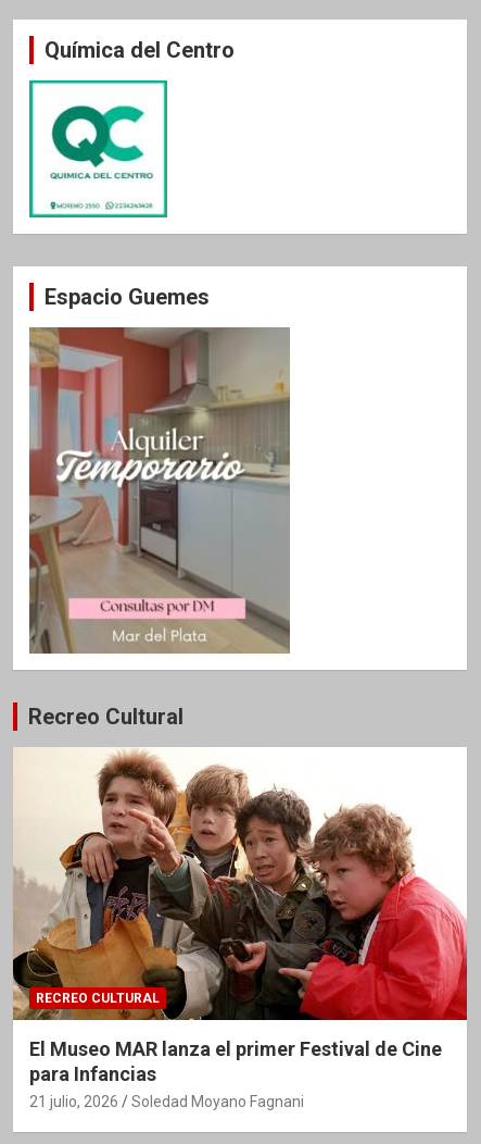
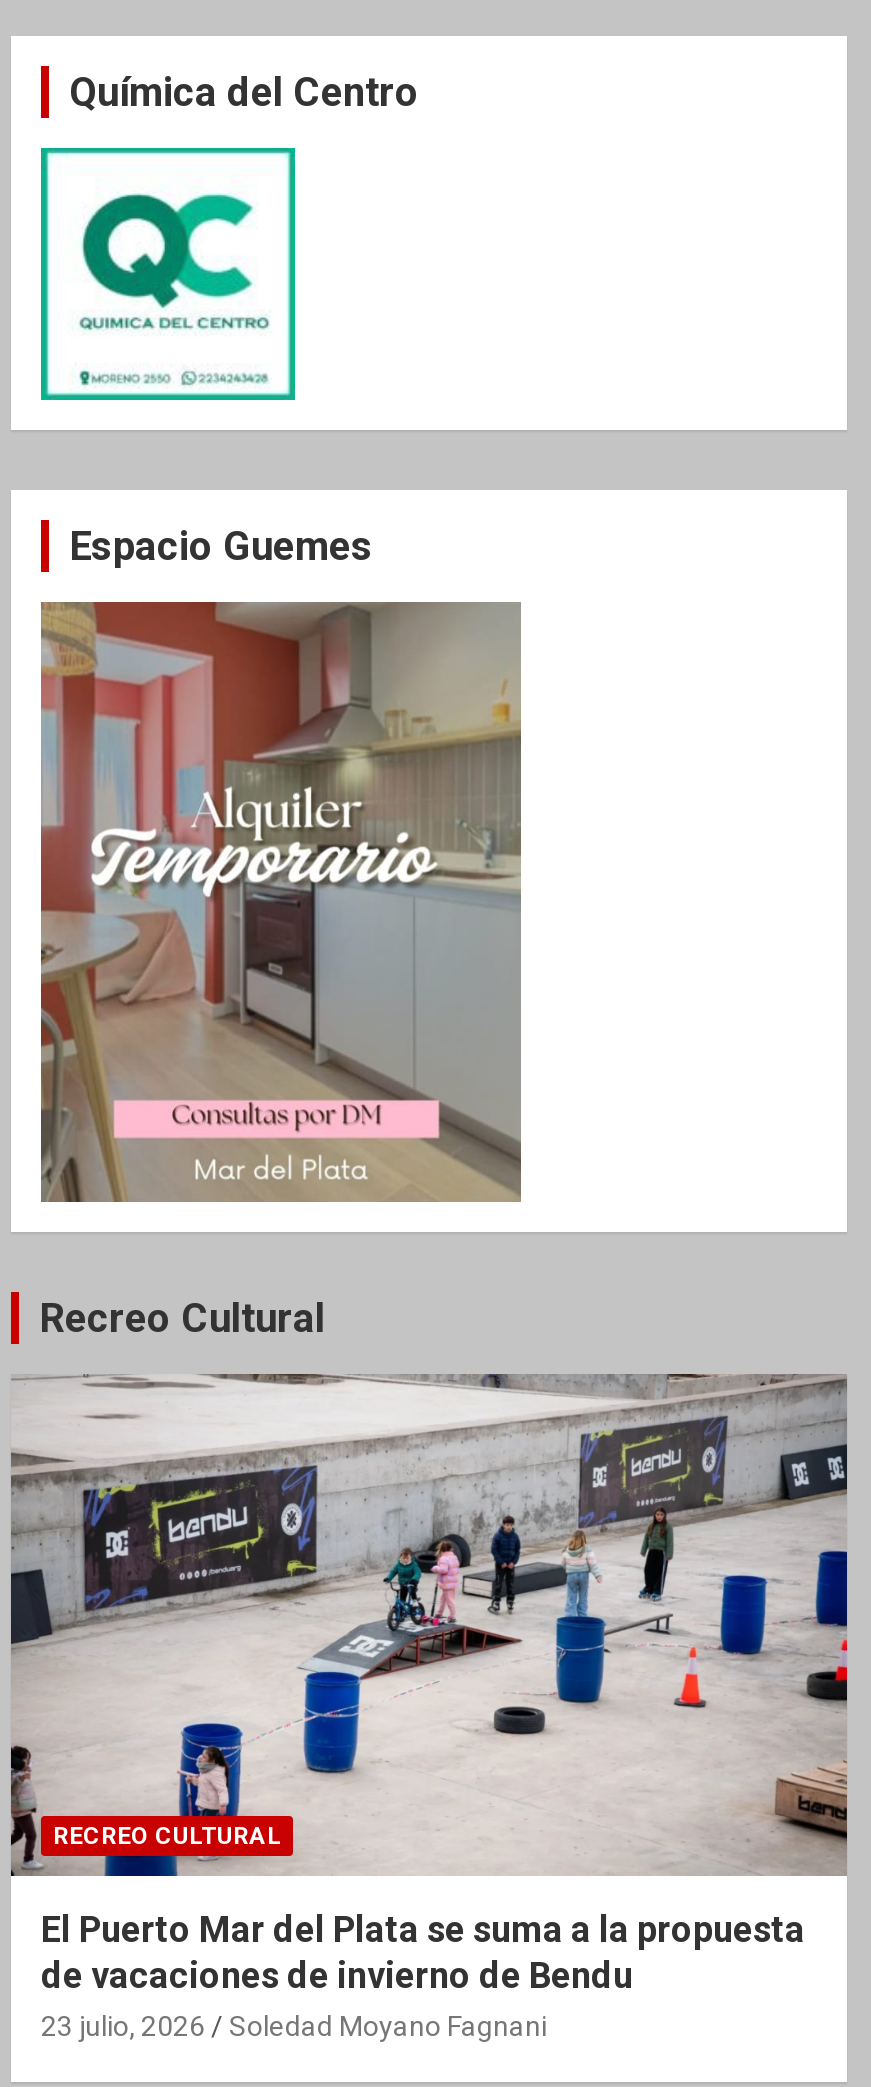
[13,747,468,1110] [image] | El Museo MAR lanza el primer Festival de Cine | para Infancias | 21 julio, 2026 -> [9,1372,849,2042] [image] | El Puerto Mar del Plata se suma a la propuesta | de vacaciones de invierno de Bendu | 23 julio, 2026

